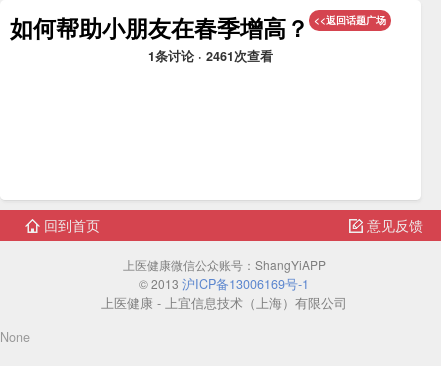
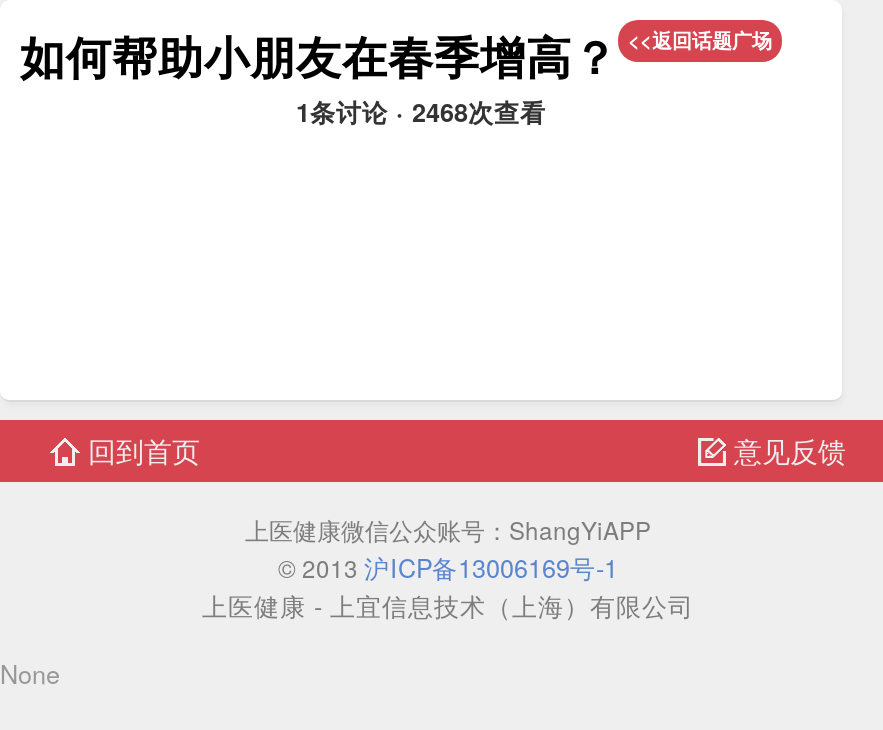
[148,47,273,65] 1条讨论 · 2461次查看 -> [296,94,546,130] 1条讨论 · 2468次查看

